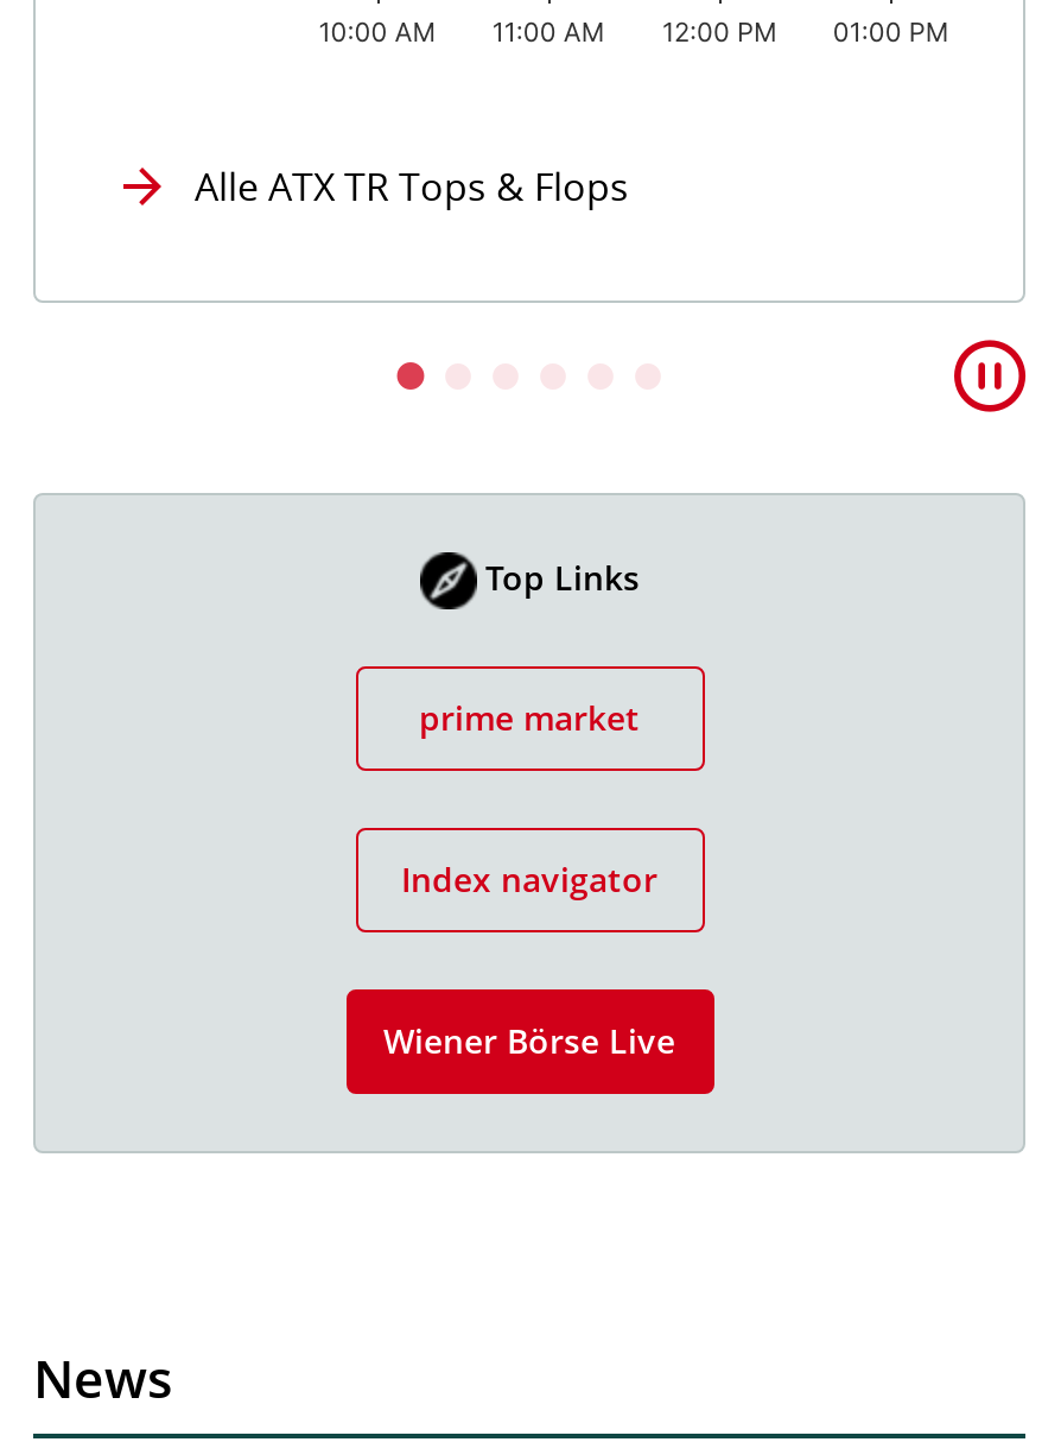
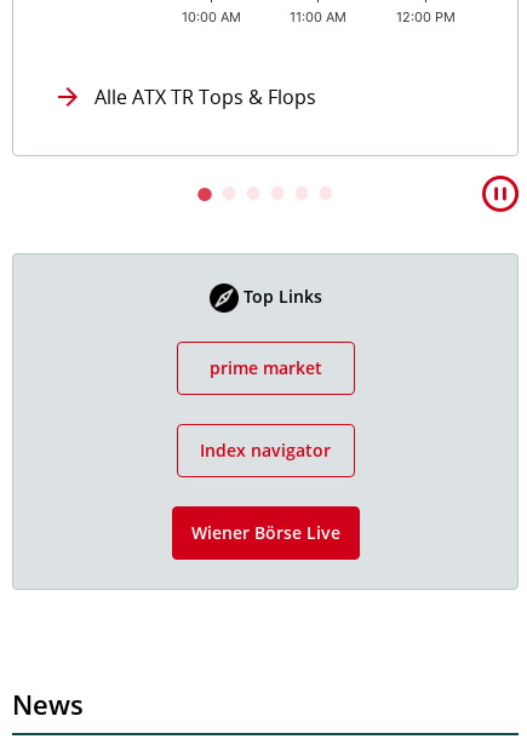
[833,17,949,48] 01:00 PM -> none

